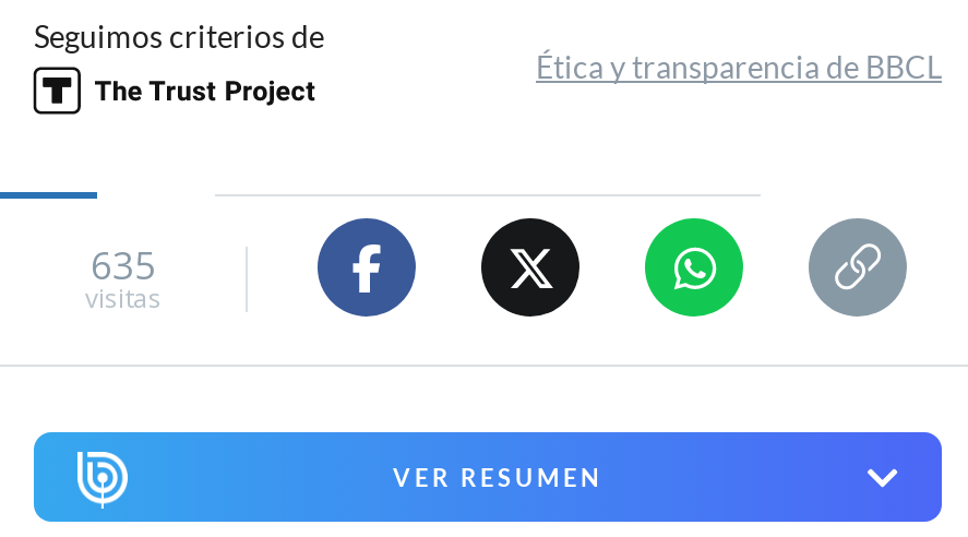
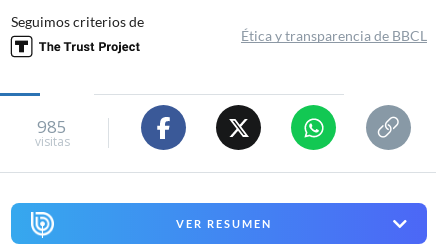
[91,240,156,290] 635 -> [37,115,67,138] 985

